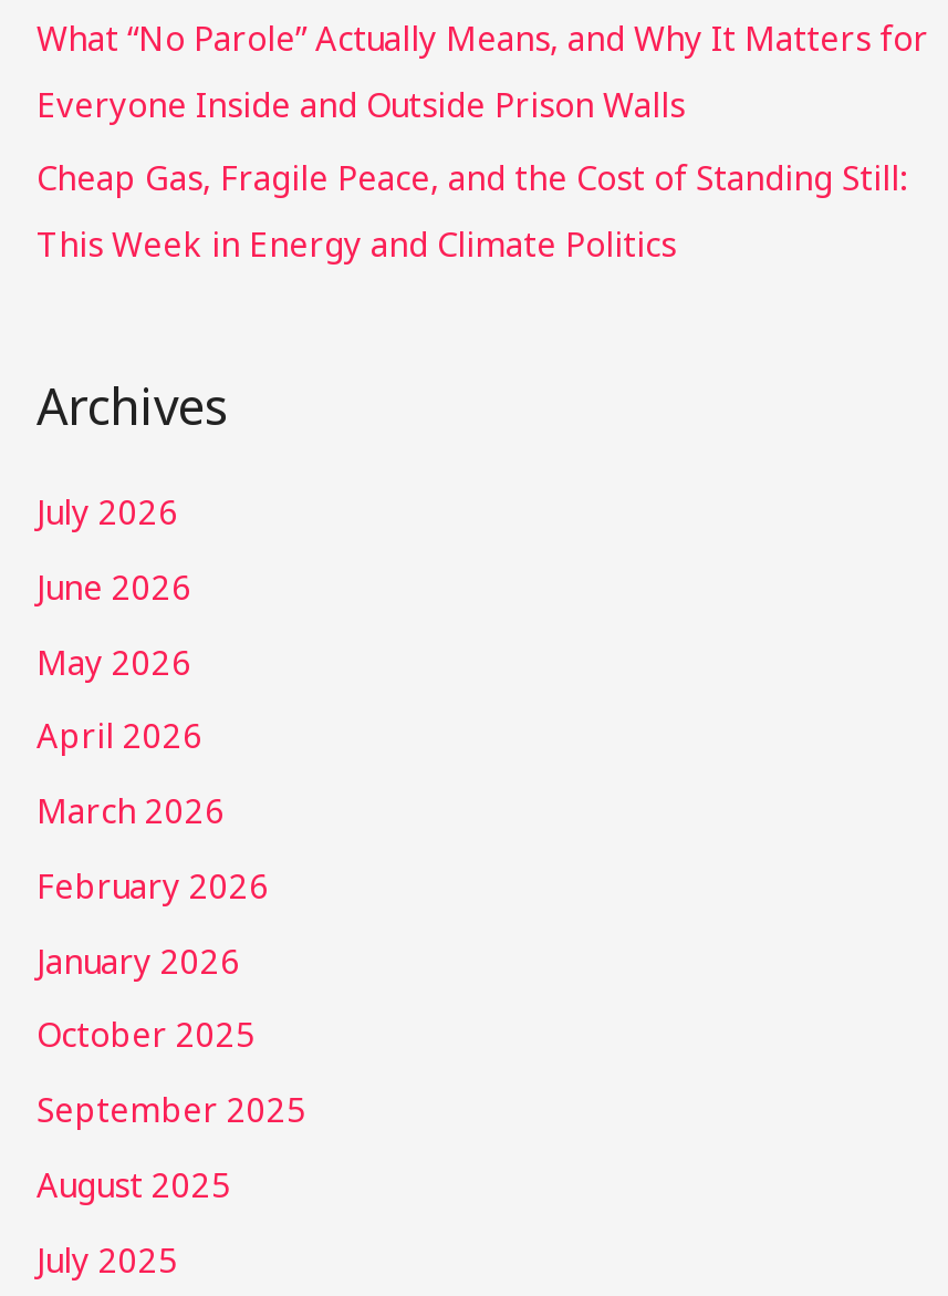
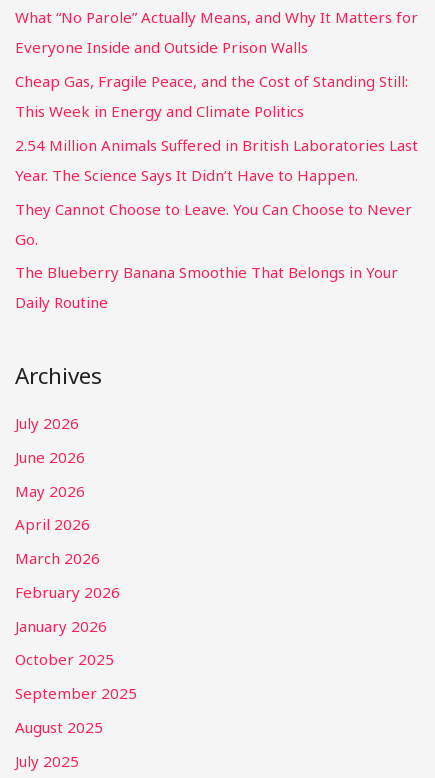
none -> [15,135,418,312] 2.54 Million Animals Suffered in British Laboratories Last | Year. The Science Says It Didn’t Have to Happen. | They Cannot Choose to Leave. You Can Choose to Never | Go. | The Blueberry Banana Smoothie That Belongs in Your | Daily Routine

